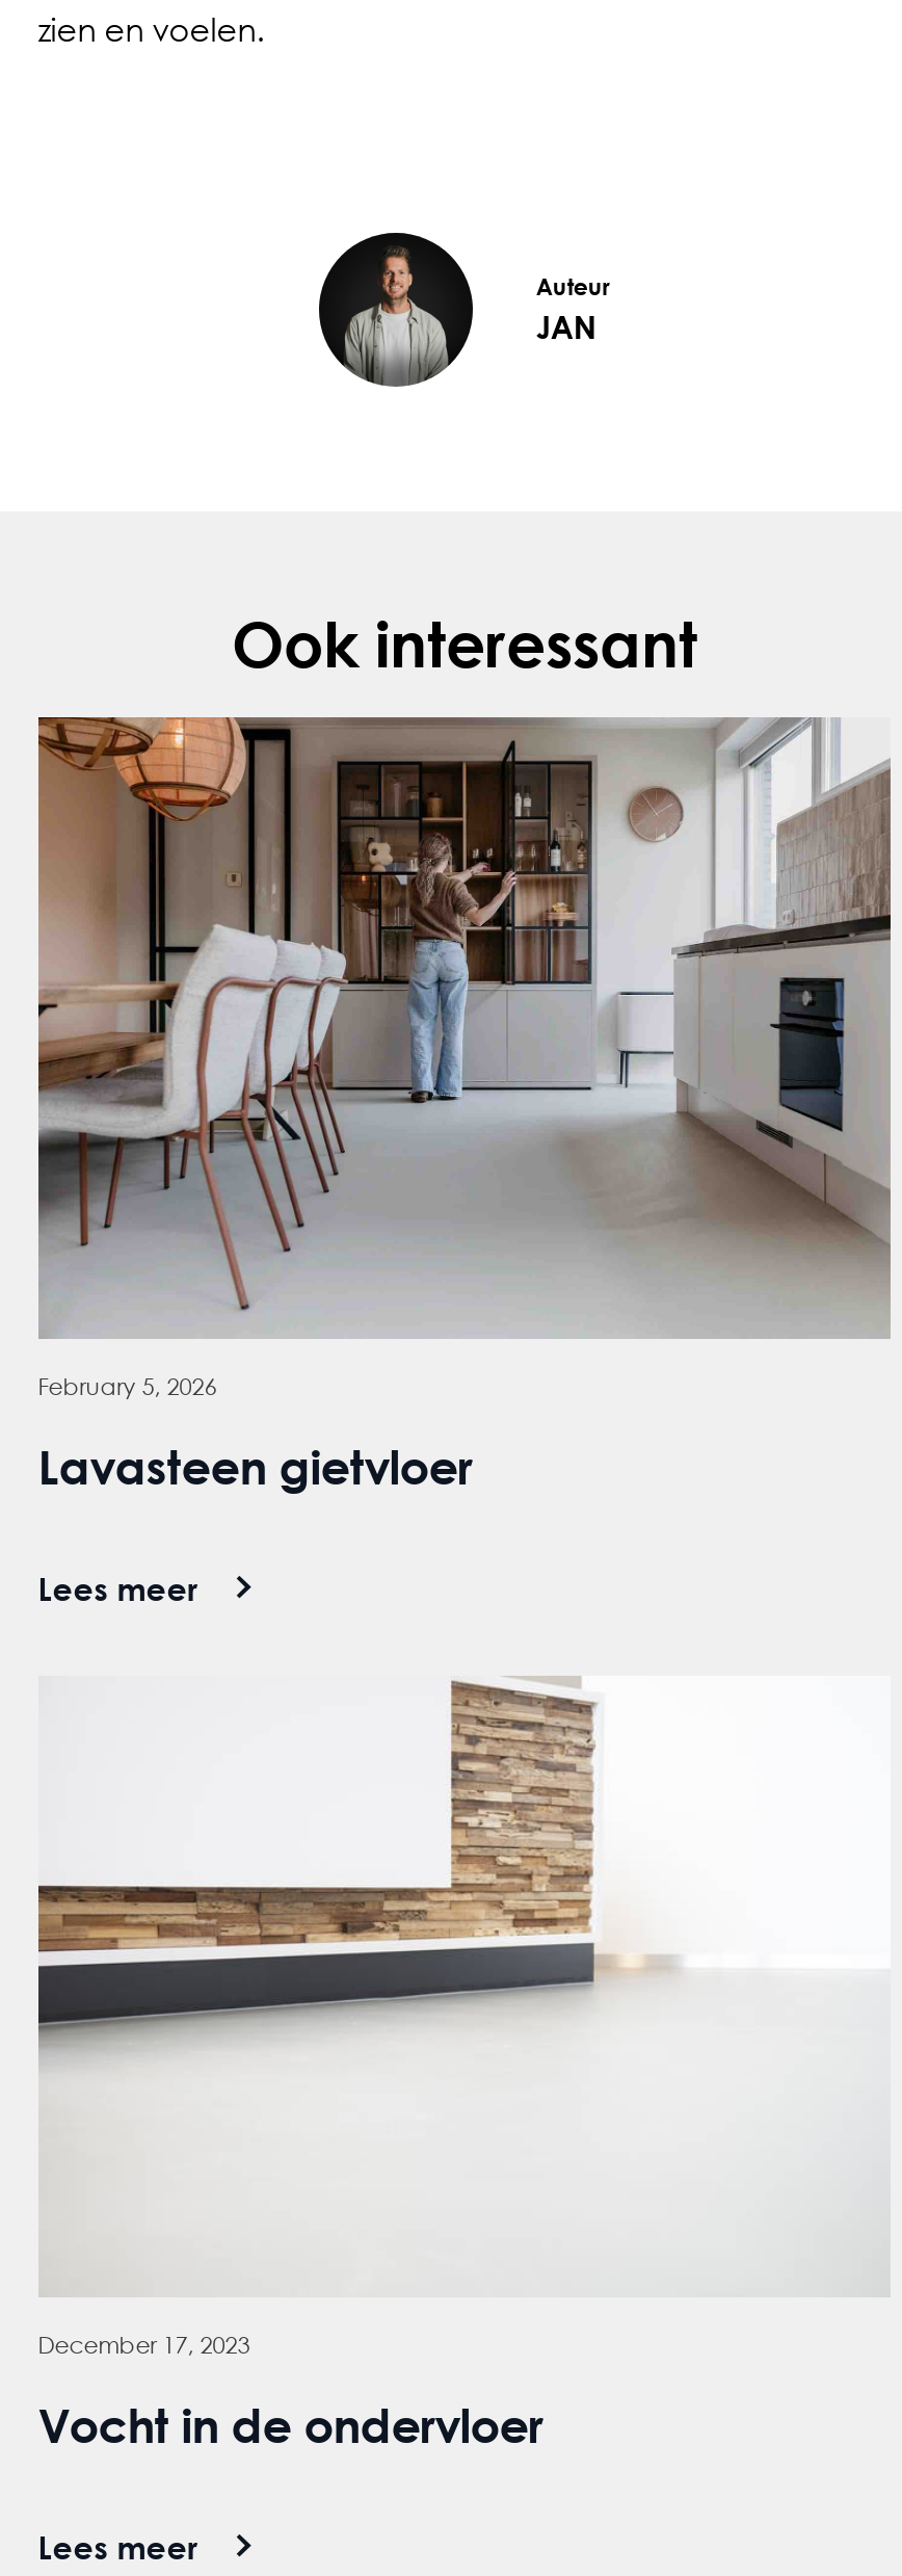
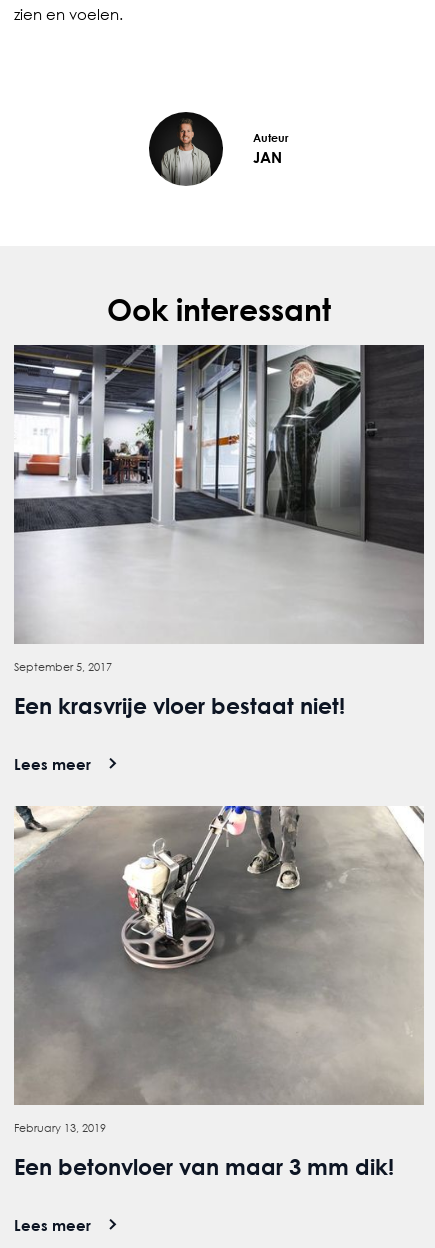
[36,715,891,1403] [image] | February 5, 2026 -> [13,344,425,675] [image] | September 5, 2017
[38,1441,472,1495] Lavasteen gietvloer -> [14,693,345,719] Een krasvrije vloer bestaat niet!
[38,1676,891,2362] [image] | December 17, 2023 -> [13,805,425,1136] [image] | February 13, 2019
[38,2399,543,2453] Vocht in de ondervloer -> [14,1154,394,1180] Een betonvloer van maar 3 mm dik!

